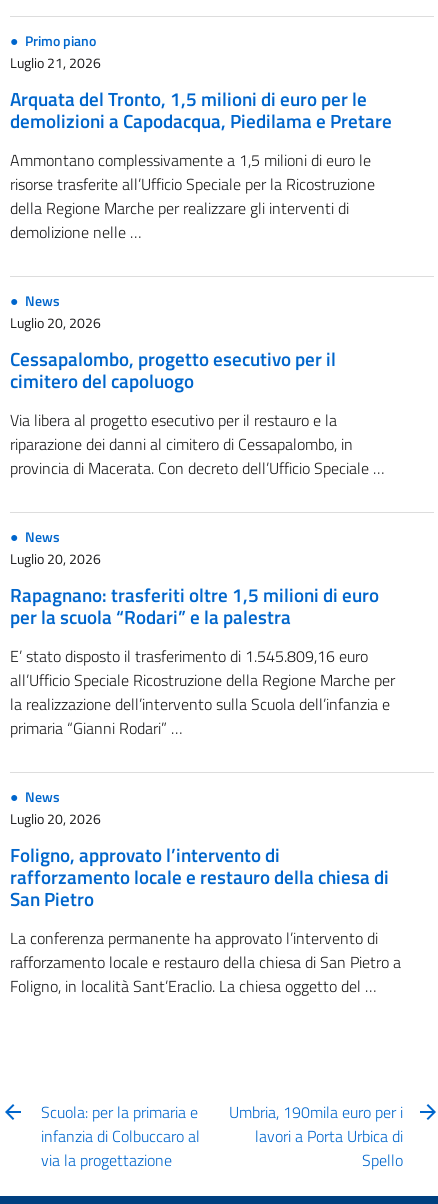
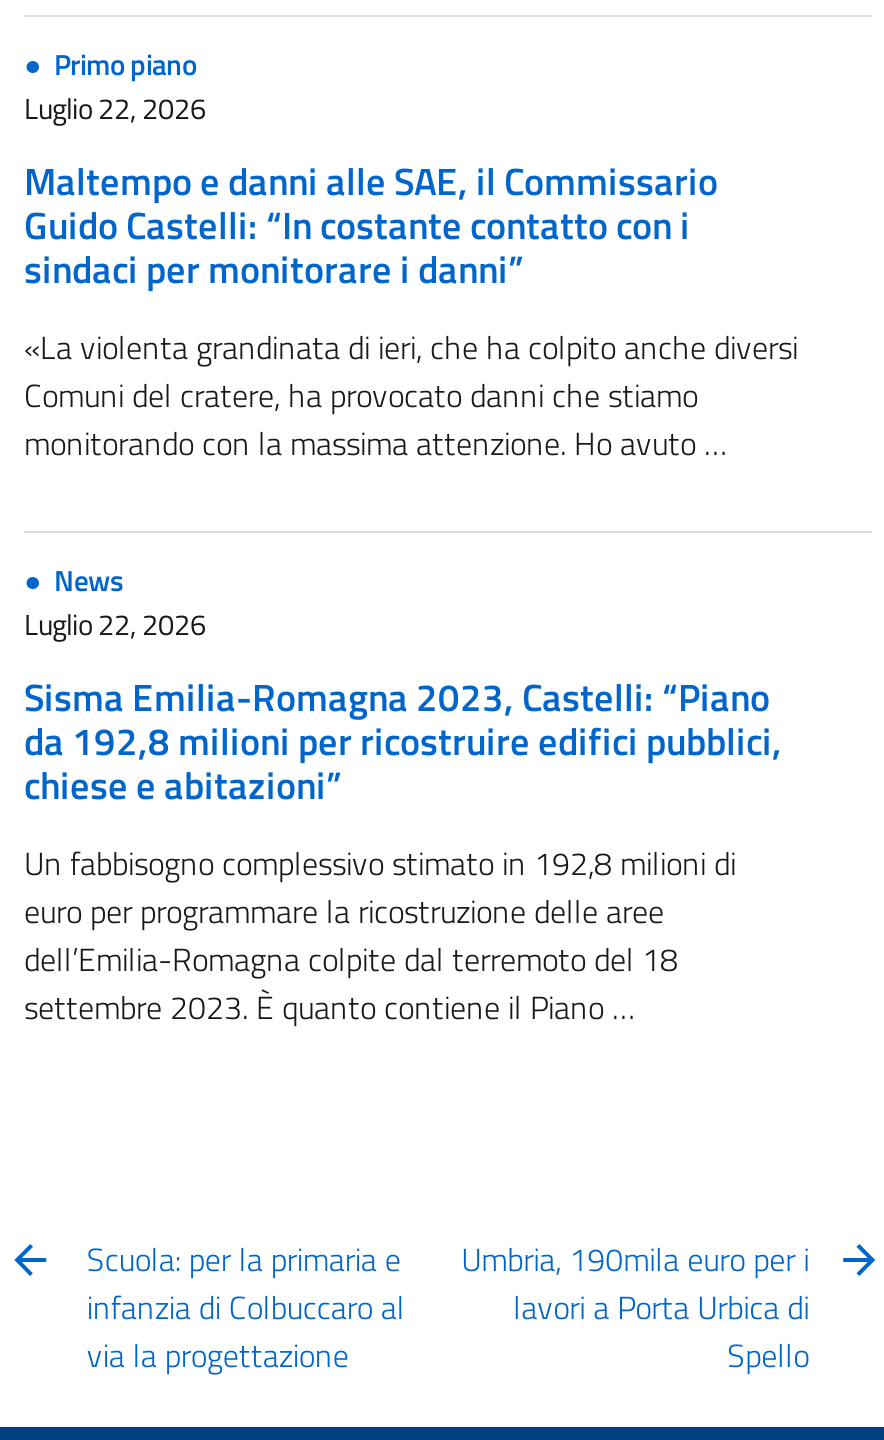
[10,51,392,243] Luglio 21, 2026 | Arquata del Tronto, 1,5 milioni di euro per le | demolizioni a Capodacqua, Piedilama e Pretare | Ammontano complessivamente a 1,5 milioni di euro le | risorse trasferite all’Ufficio Speciale per la Ricostruzione | della Regione Marche per realizzare gli interventi di | demolizione nelle … -> [24,88,798,468] Luglio 22, 2026 | Maltempo e danni alle SAE, il Commissario | Guido Castelli: “In costante contatto con i | sindaci per monitorare i danni” | «La violenta grandinata di ieri, che ha colpito anche diversi | Comuni del cratere, ha provocato danni che stiamo | monitorando con la massima attenzione. Ho avuto …
[10,311,401,997] Luglio 20, 2026 | Cessapalombo, progetto esecutivo per il | cimitero del capoluogo | Via libera al progetto esecutivo per il restauro e la | riparazione dei danni al cimitero di Cessapalombo, in | provincia di Macerata. Con decreto dell’Ufficio Speciale … | News | Luglio 20, 2026 | Rapagnano: trasferiti oltre 1,5 milioni di euro | per la scuola “Rodari” e la palestra | E’ stato disposto il trasferimento di 1.545.809,16 euro | all’Ufficio Speciale Ricostruzione della Regione Marche per | la realizzazione dell’intervento sulla Scuola dell’infanzia e | primaria “Gianni Rodari” … | News | Luglio 20, 2026 | Foligno, approvato l’intervento di | rafforzamento locale e restauro della chiesa di | San Pietro | La conferenza permanente ha approvato l’intervento di | rafforzamento locale e restauro della chiesa di San Pietro a | Foligno, in località Sant’Eraclio. La chiesa oggetto del … -> [24,604,782,1032] Luglio 22, 2026 | Sisma Emilia-Romagna 2023, Castelli: “Piano | da 192,8 milioni per ricostruire edifici pubblici, | chiese e abitazioni” | Un fabbisogno complessivo stimato in 192,8 milioni di | euro per programmare la ricostruzione delle aree | dell’Emilia-Romagna colpite dal terremoto del 18 | settembre 2023. È quanto contiene il Piano …

